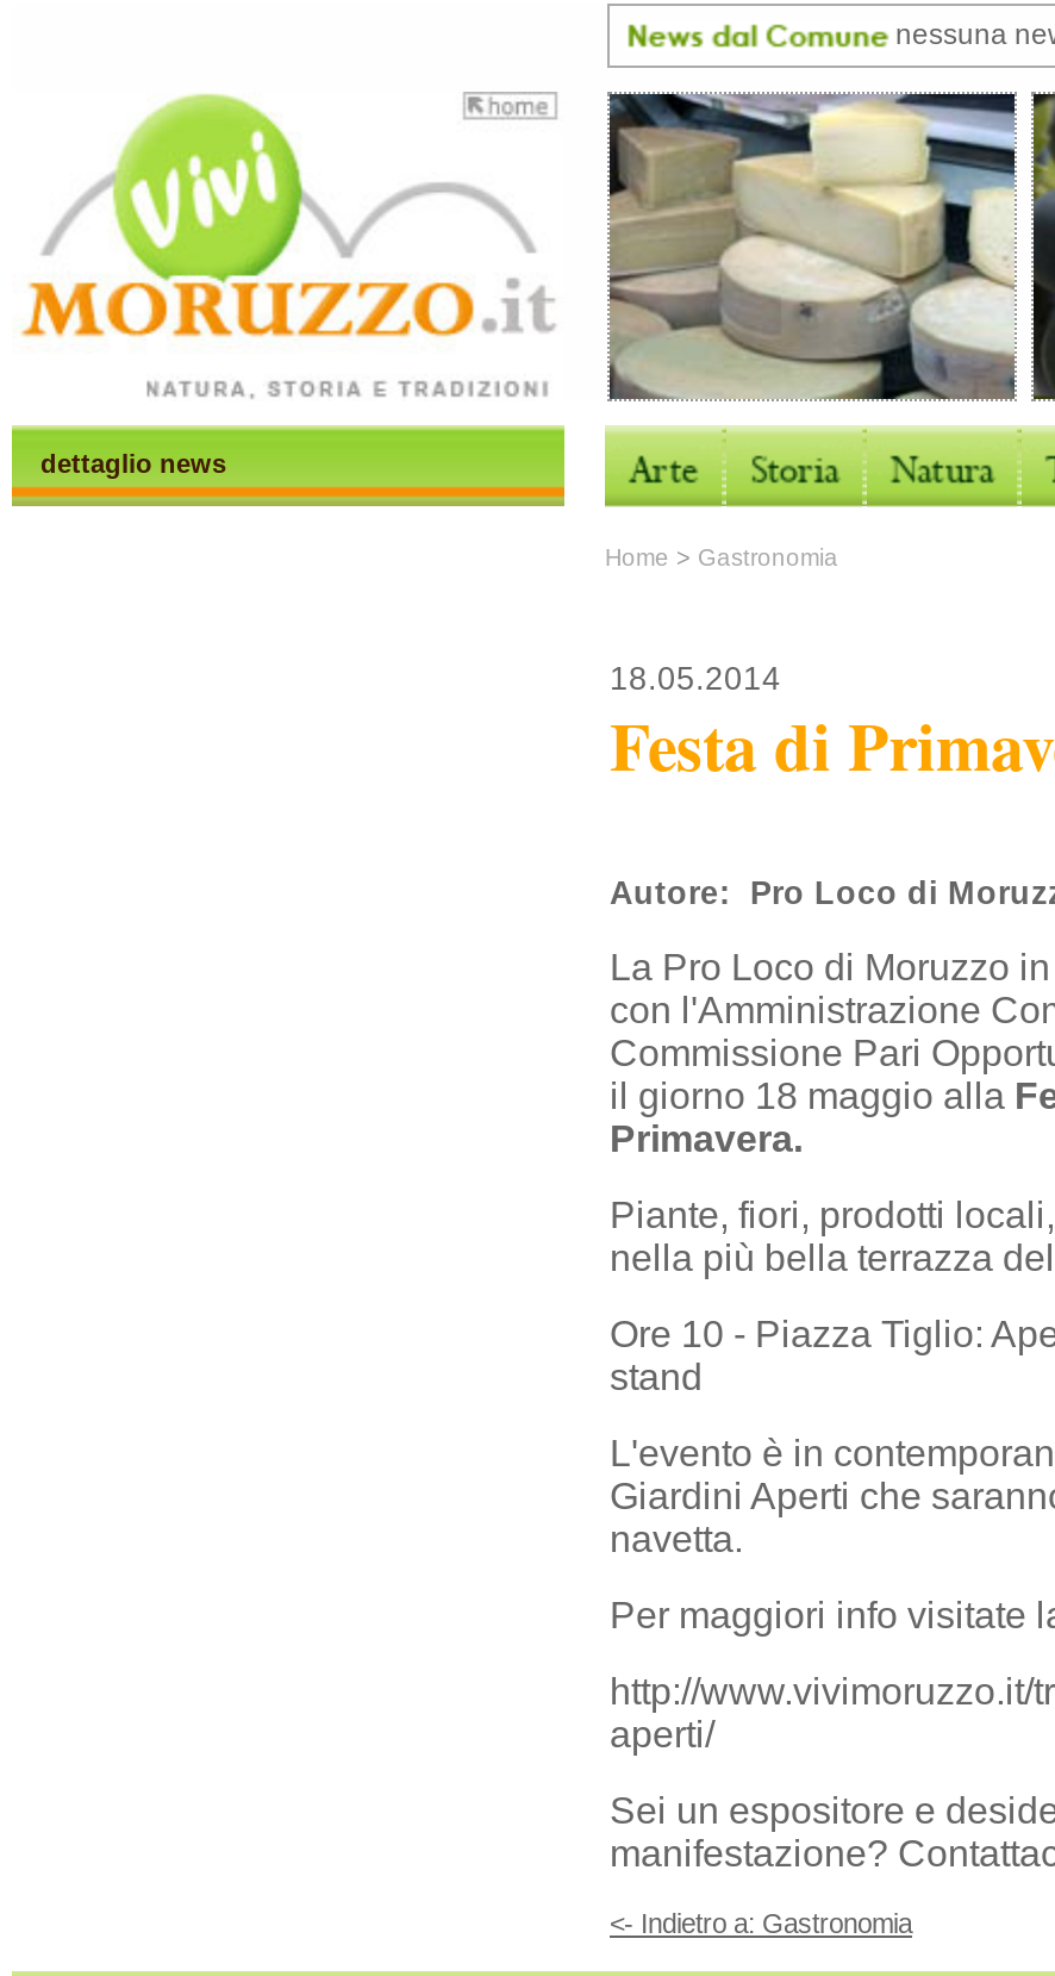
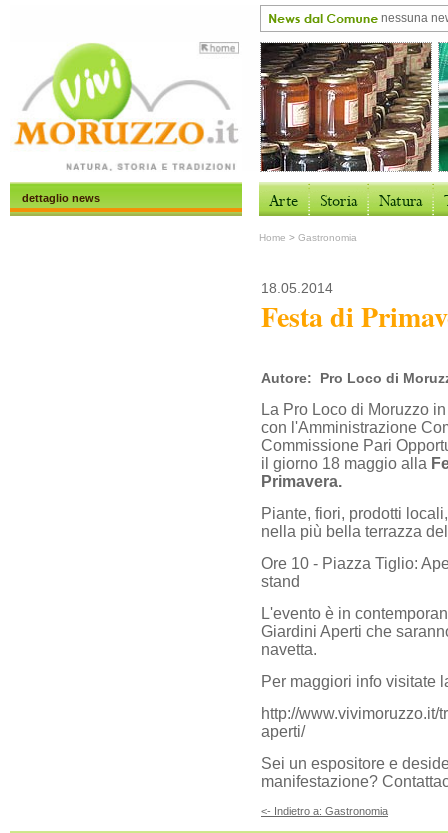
[607,92,1048,401] [image] -> [260,42,445,172] [image]

